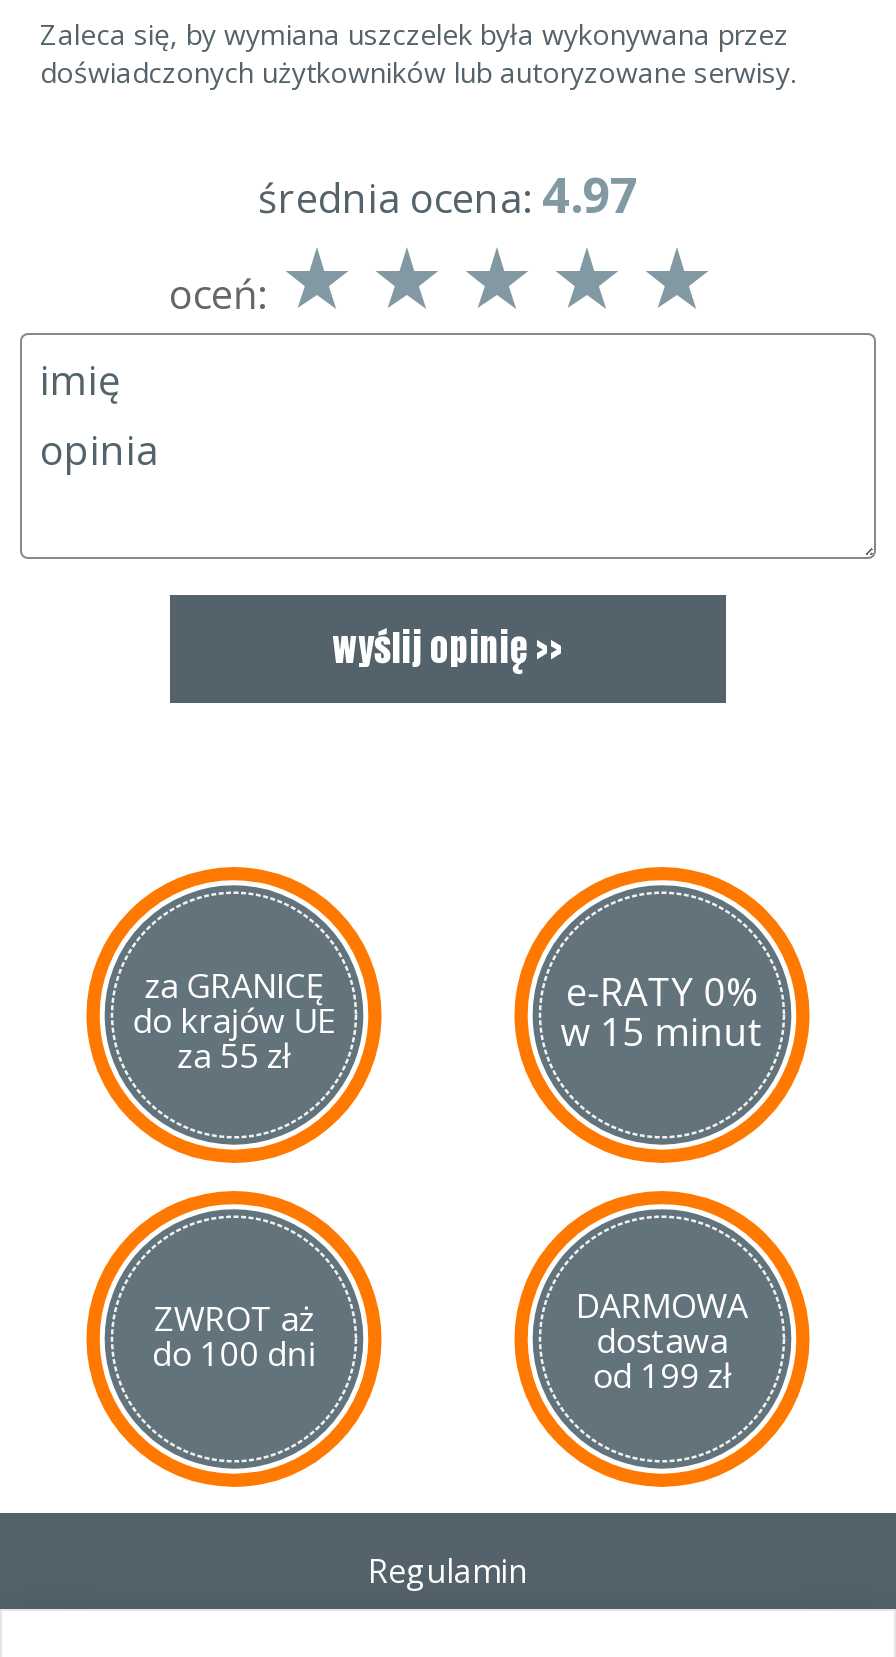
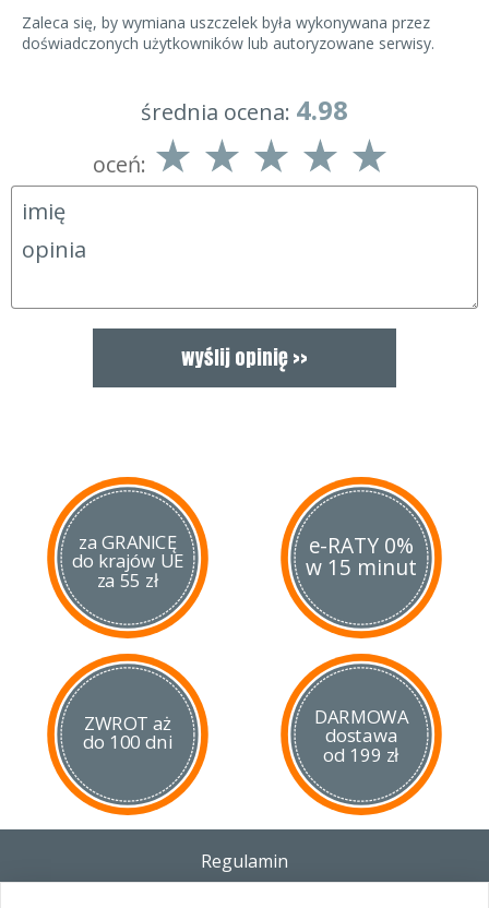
[258,161,638,227] średnia ocena: 4.97 -> [141,92,348,128] średnia ocena: 4.98

